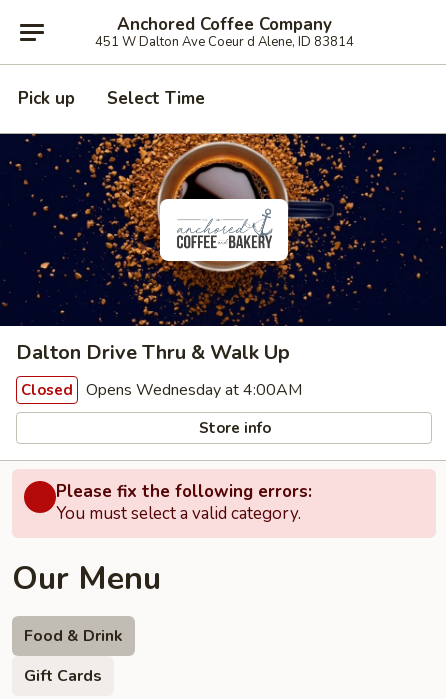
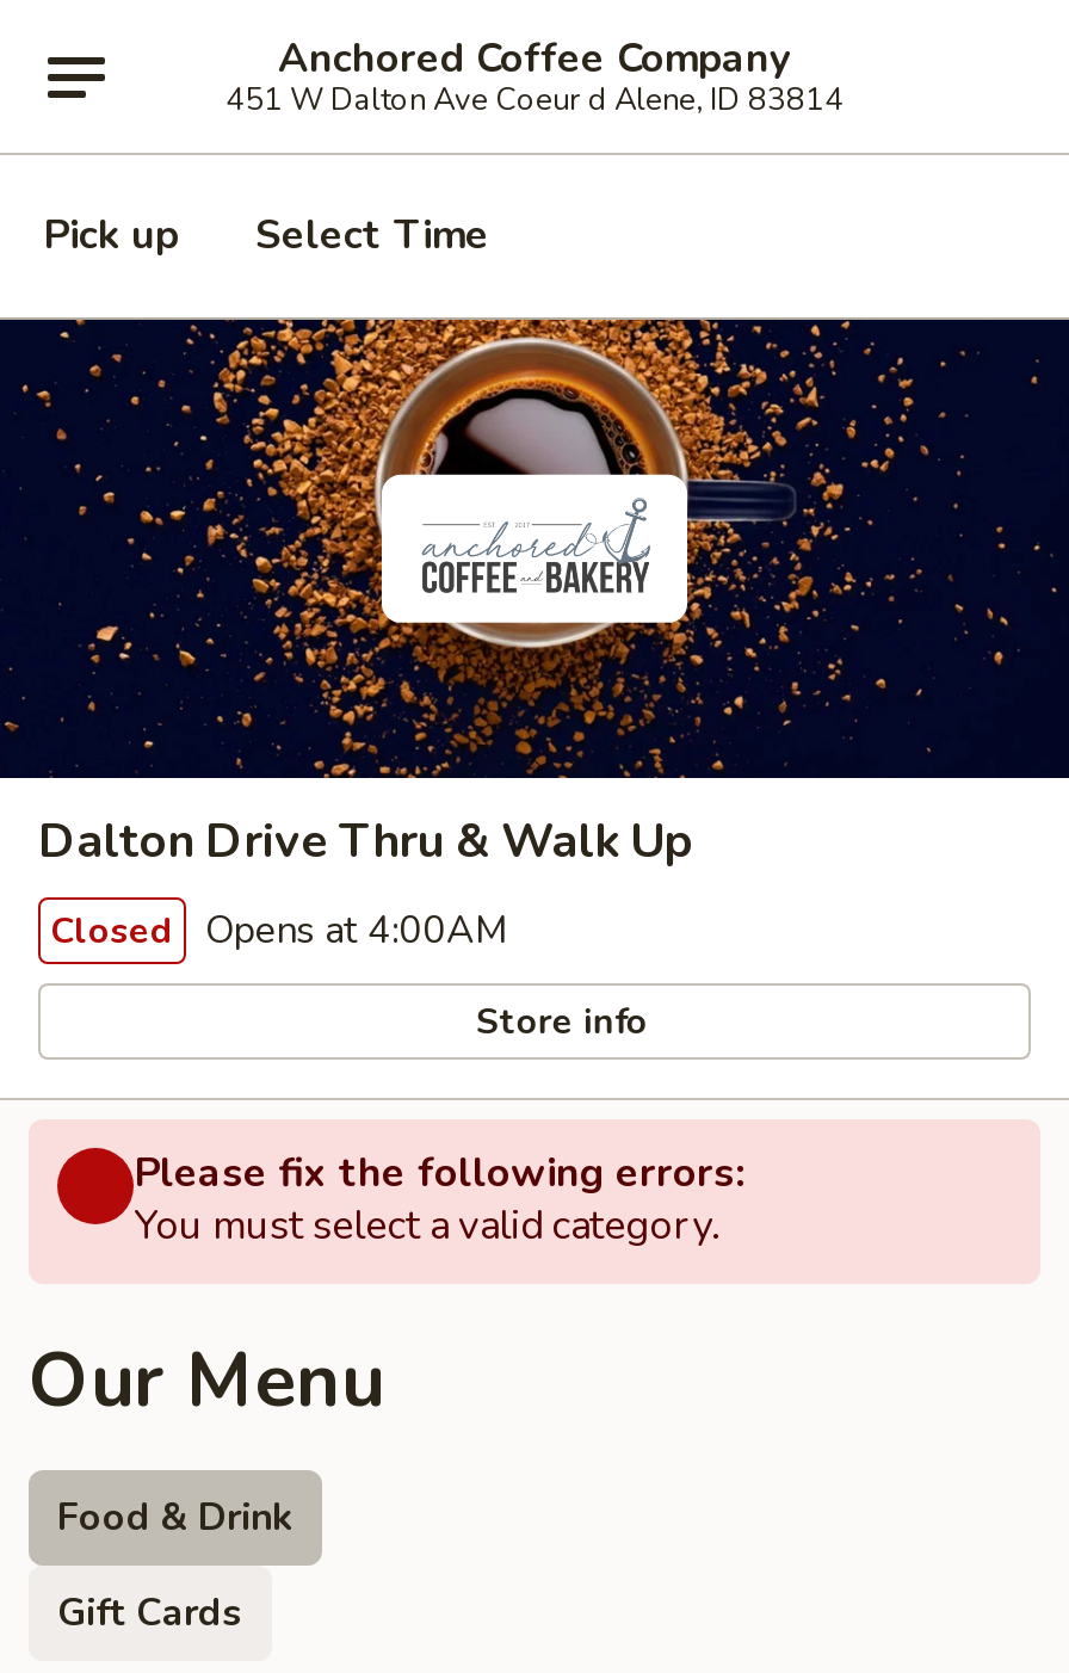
[21,379,302,401] Closed Opens Wednesday at 4:00AM -> [50,905,508,957] Closed Opens at 4:00AM

